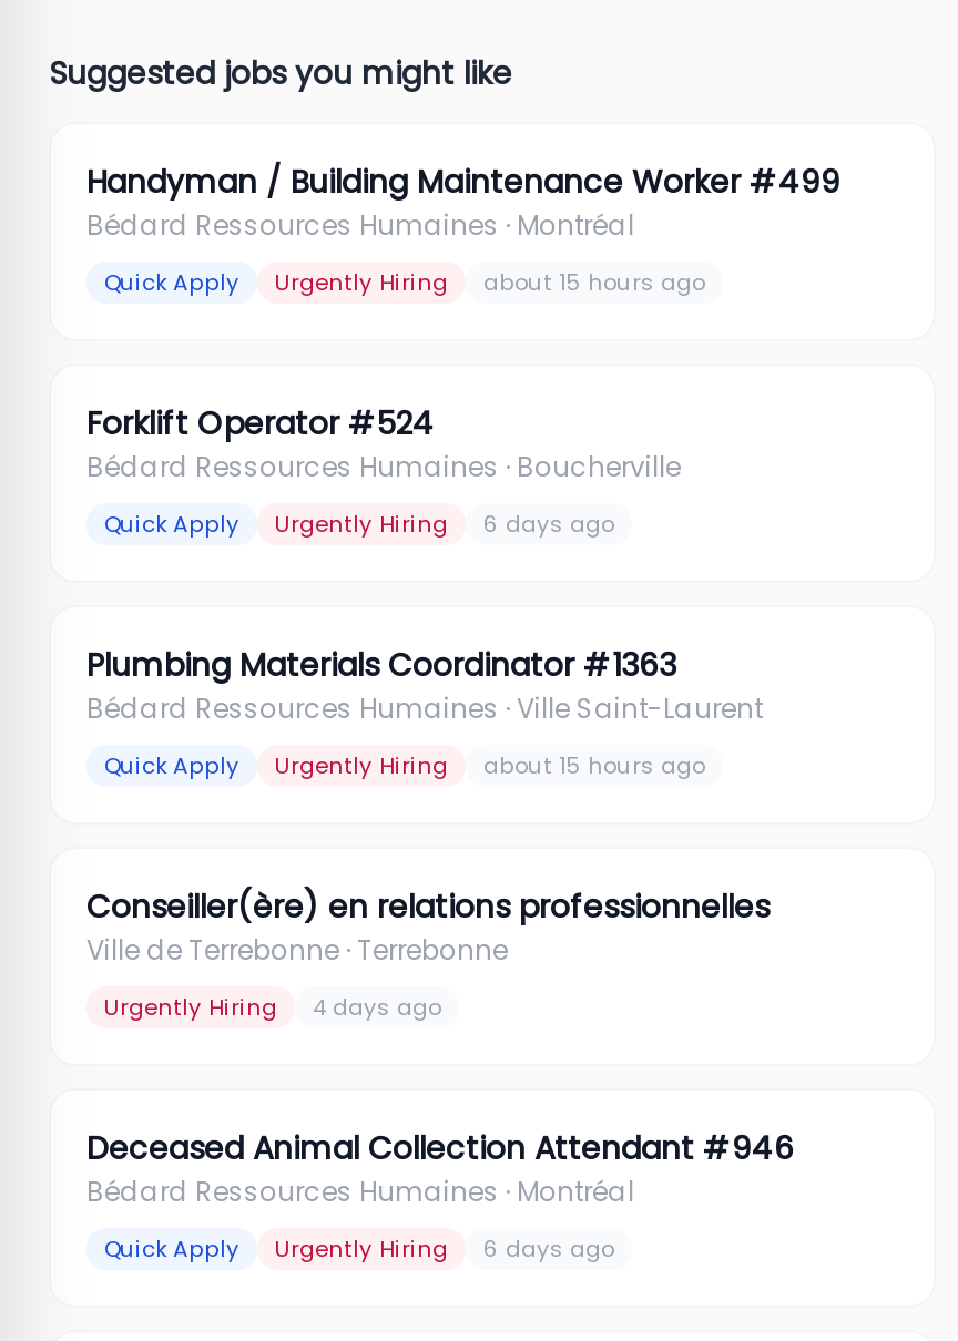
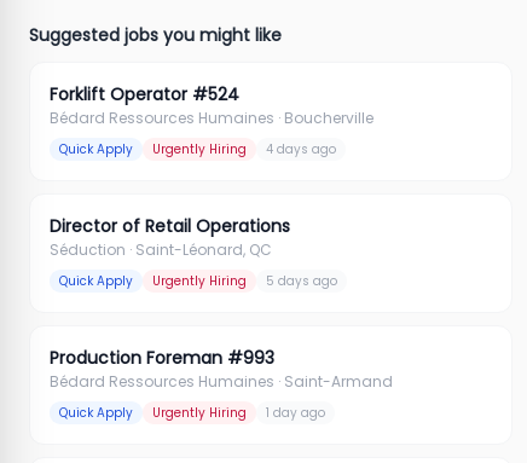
[86,160,840,299] Handyman / Building Maintenance Worker #499 | Bédard Ressources Humaines · Montréal | Quick Apply | Urgently Hiring | about 15 hours ago -> none
[104,508,614,541] Quick Apply Urgently Hiring 6 days ago -> [59,140,336,158] Quick Apply Urgently Hiring 4 days ago
[86,643,763,727] Plumbing Materials Coordinator #1363 | Bédard Ressources Humaines · Ville Saint-Laurent -> [50,214,290,260] Director of Retail Operations | Séduction · Saint-Léonard, QC
[86,749,794,1210] about 15 hours ago | Conseiller(ère) en relations professionnelles | Ville de Terrebonne · Terrebonne | Urgently Hiring | 4 days ago | Deceased Animal Collection Attendant #946 | Bédard Ressources Humaines · Montréal -> [50,272,393,392] 5 days ago | Production Foreman #993 | Bédard Ressources Humaines · Saint-Armand
[104,1232,614,1266] Quick Apply Urgently Hiring 6 days ago -> [59,404,325,422] Quick Apply Urgently Hiring 1 day ago

